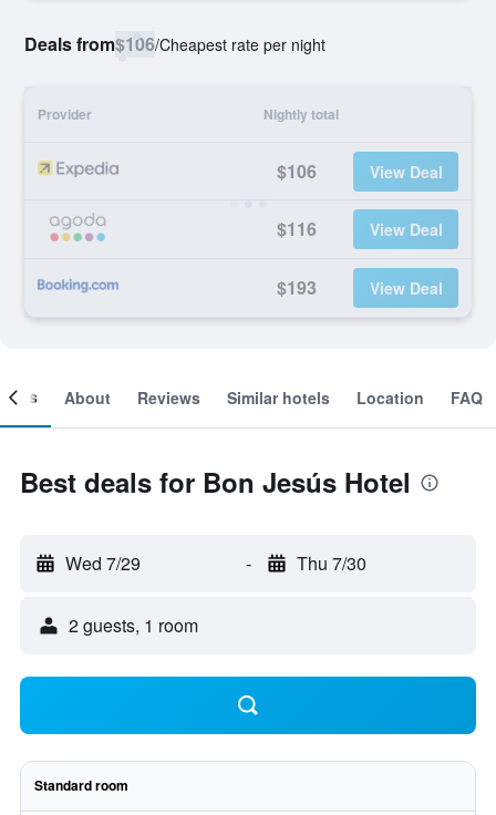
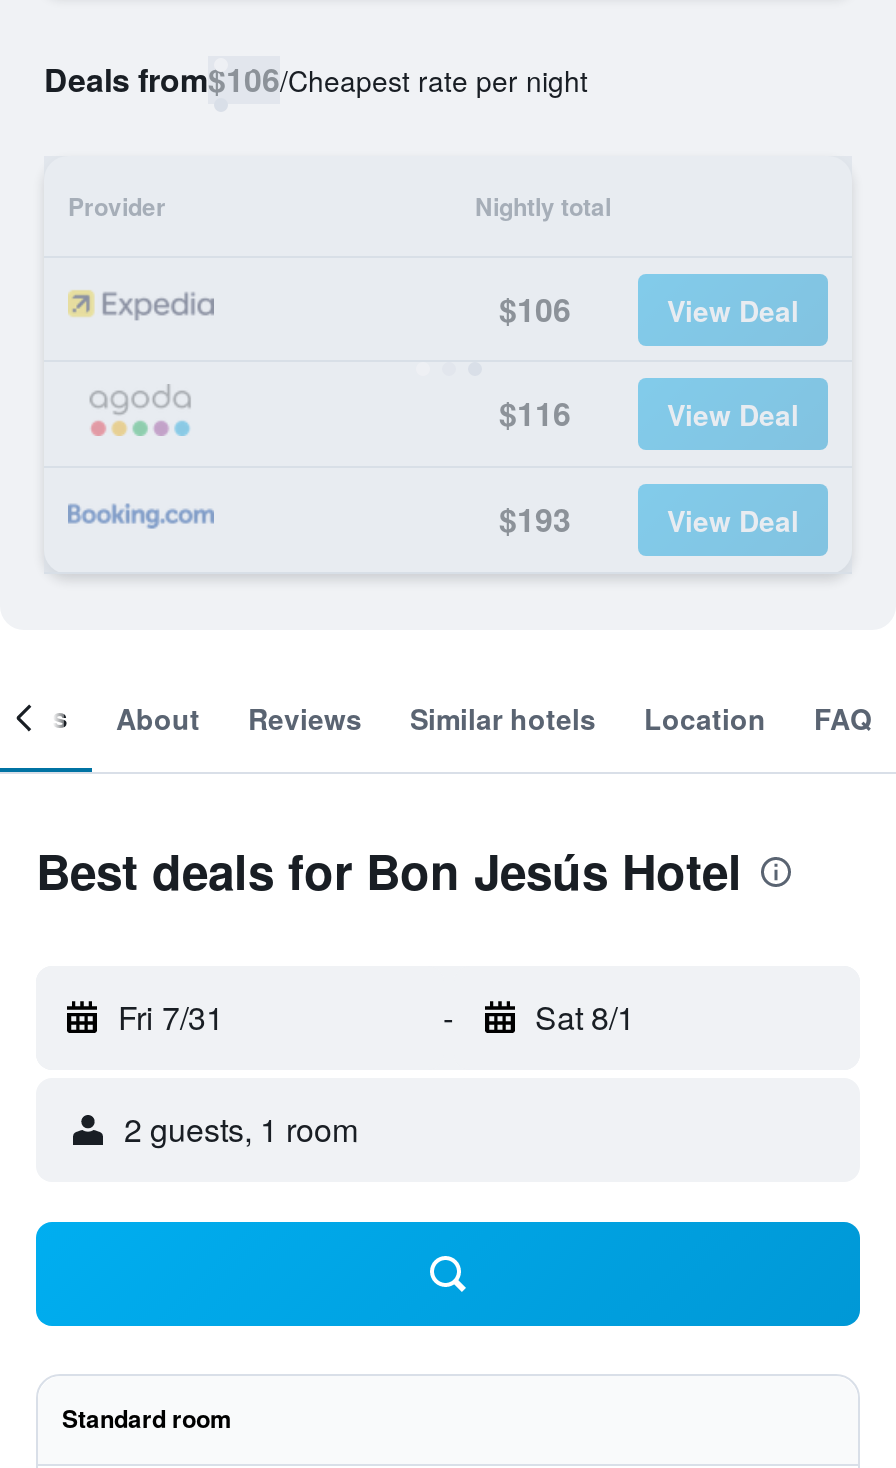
[65,550,141,576] Wed 7/29 -> [118,994,224,1040] Fri 7/31
[296,550,366,576] Thu 7/30 -> [535,994,635,1040] Sat 8/1

